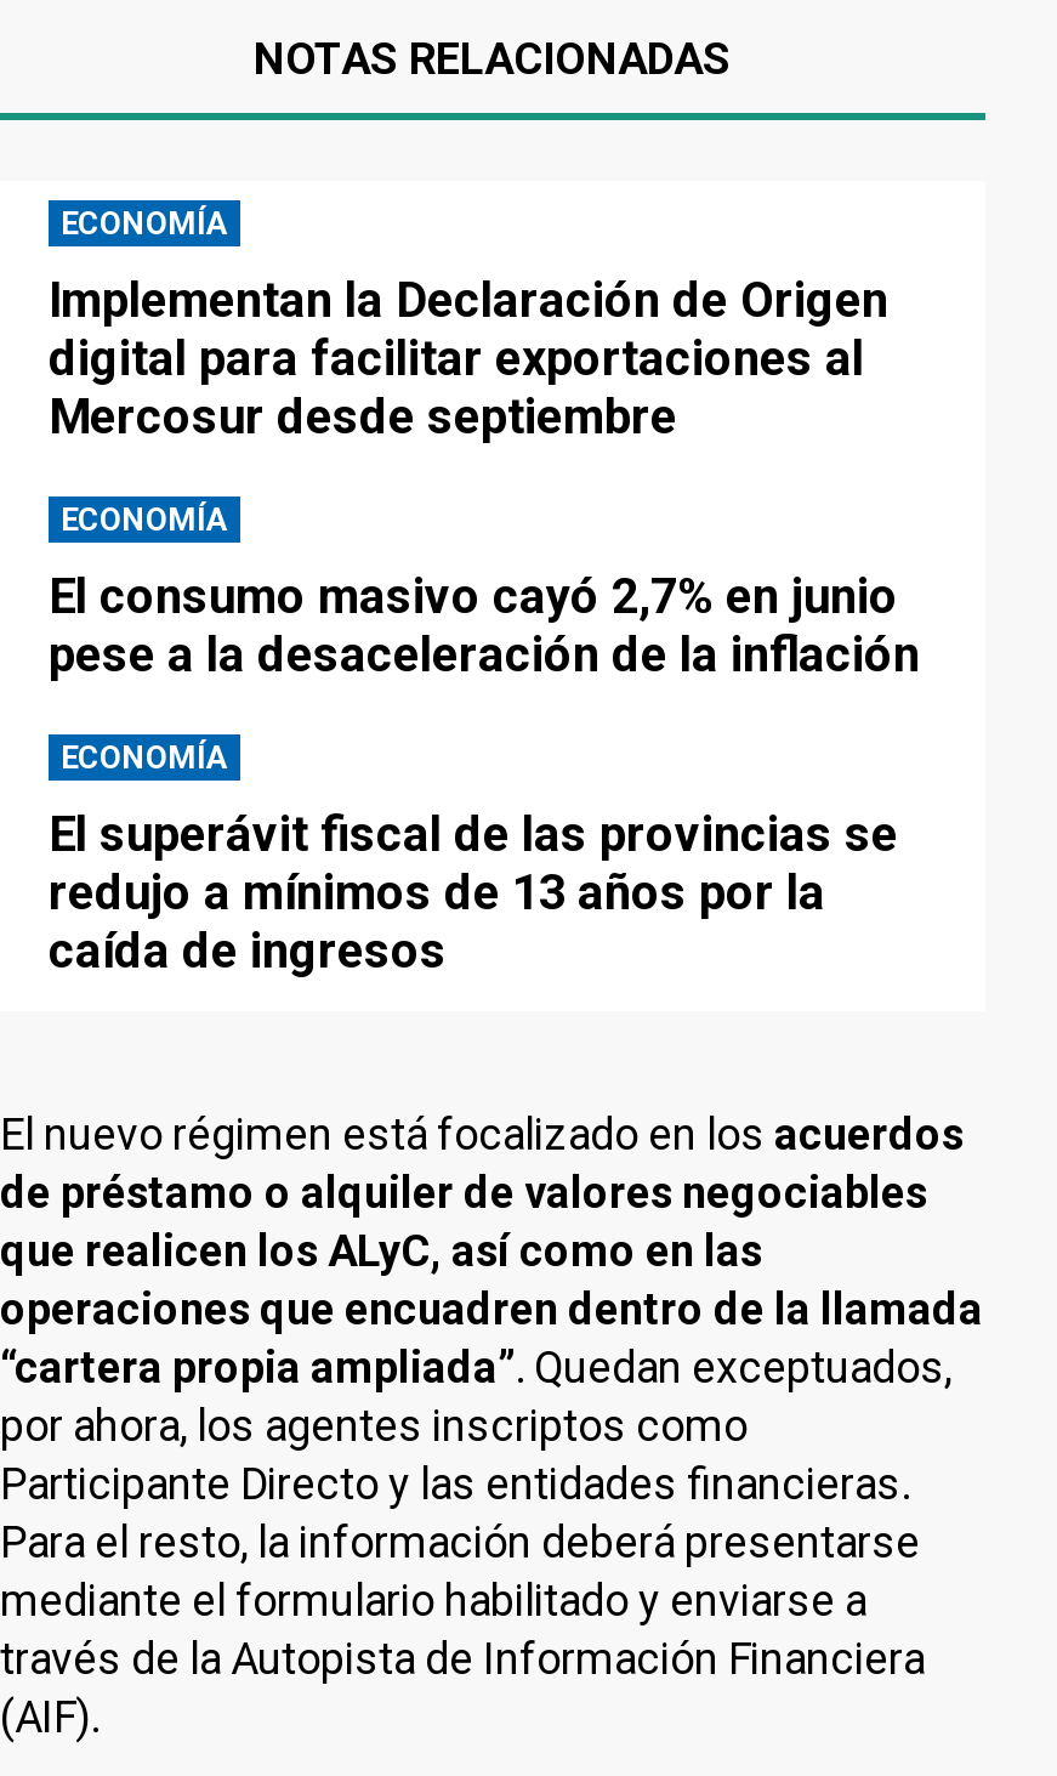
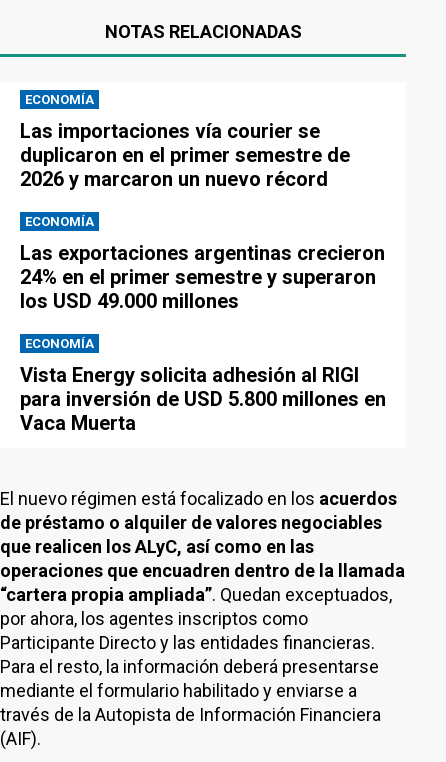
[49,271,888,446] Implementan la Declaración de Origen | digital para facilitar exportaciones al | Mercosur desde septiembre -> [20,119,350,191] Las importaciones vía courier se | duplicaron en el primer semestre de | 2026 y marcaron un nuevo récord
[49,567,920,683] El consumo masivo cayó 2,7% en junio | pese a la desaceleración de la inflación -> [20,241,385,313] Las exportaciones argentinas crecieron | 24% en el primer semestre y superaron | los USD 49.000 millones
[49,805,898,980] El superávit fiscal de las provincias se | redujo a mínimos de 13 años por la | caída de ingresos -> [20,363,386,435] Vista Energy solicita adhesión al RIGI | para inversión de USD 5.800 millones en | Vaca Muerta

